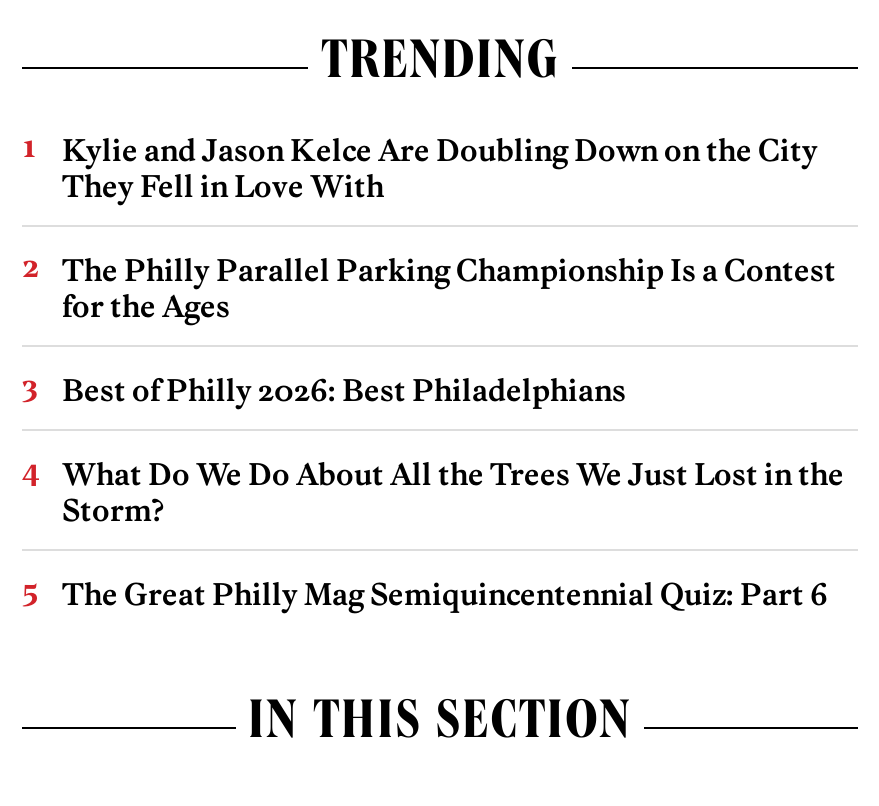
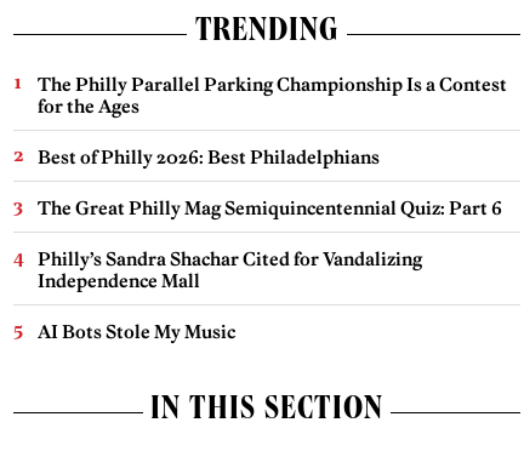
[62,130,818,204] Kylie and Jason Kelce Are Doubling Down on the City | They Fell in Love With -> none
moved [62,250,836,408] -> [38,72,507,168]: The Philly Parallel Parking Championship Is a Contest | for the Ages | Best of Philly 2026: Best Philadelphians
[62,454,844,528] What Do We Do About All the Trees We Just Lost in the | Storm? -> none
moved [62,574,828,612] -> [38,196,502,219]: The Great Philly Mag Semiquincentennial Quiz: Part 6
none -> [38,247,422,342] Philly’s Sandra Shachar Cited for Vandalizing | Independence Mall | AI Bots Stole My Music

